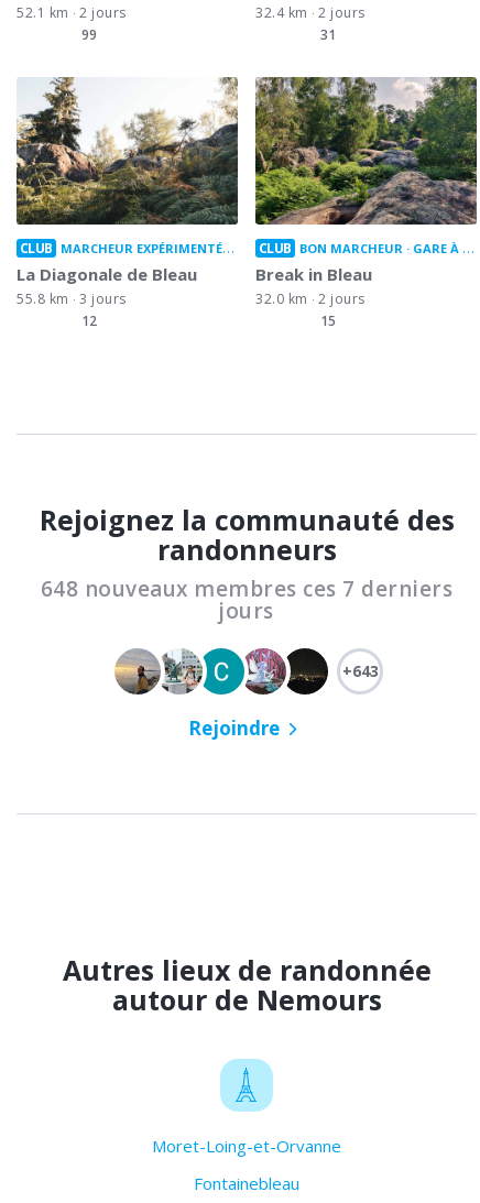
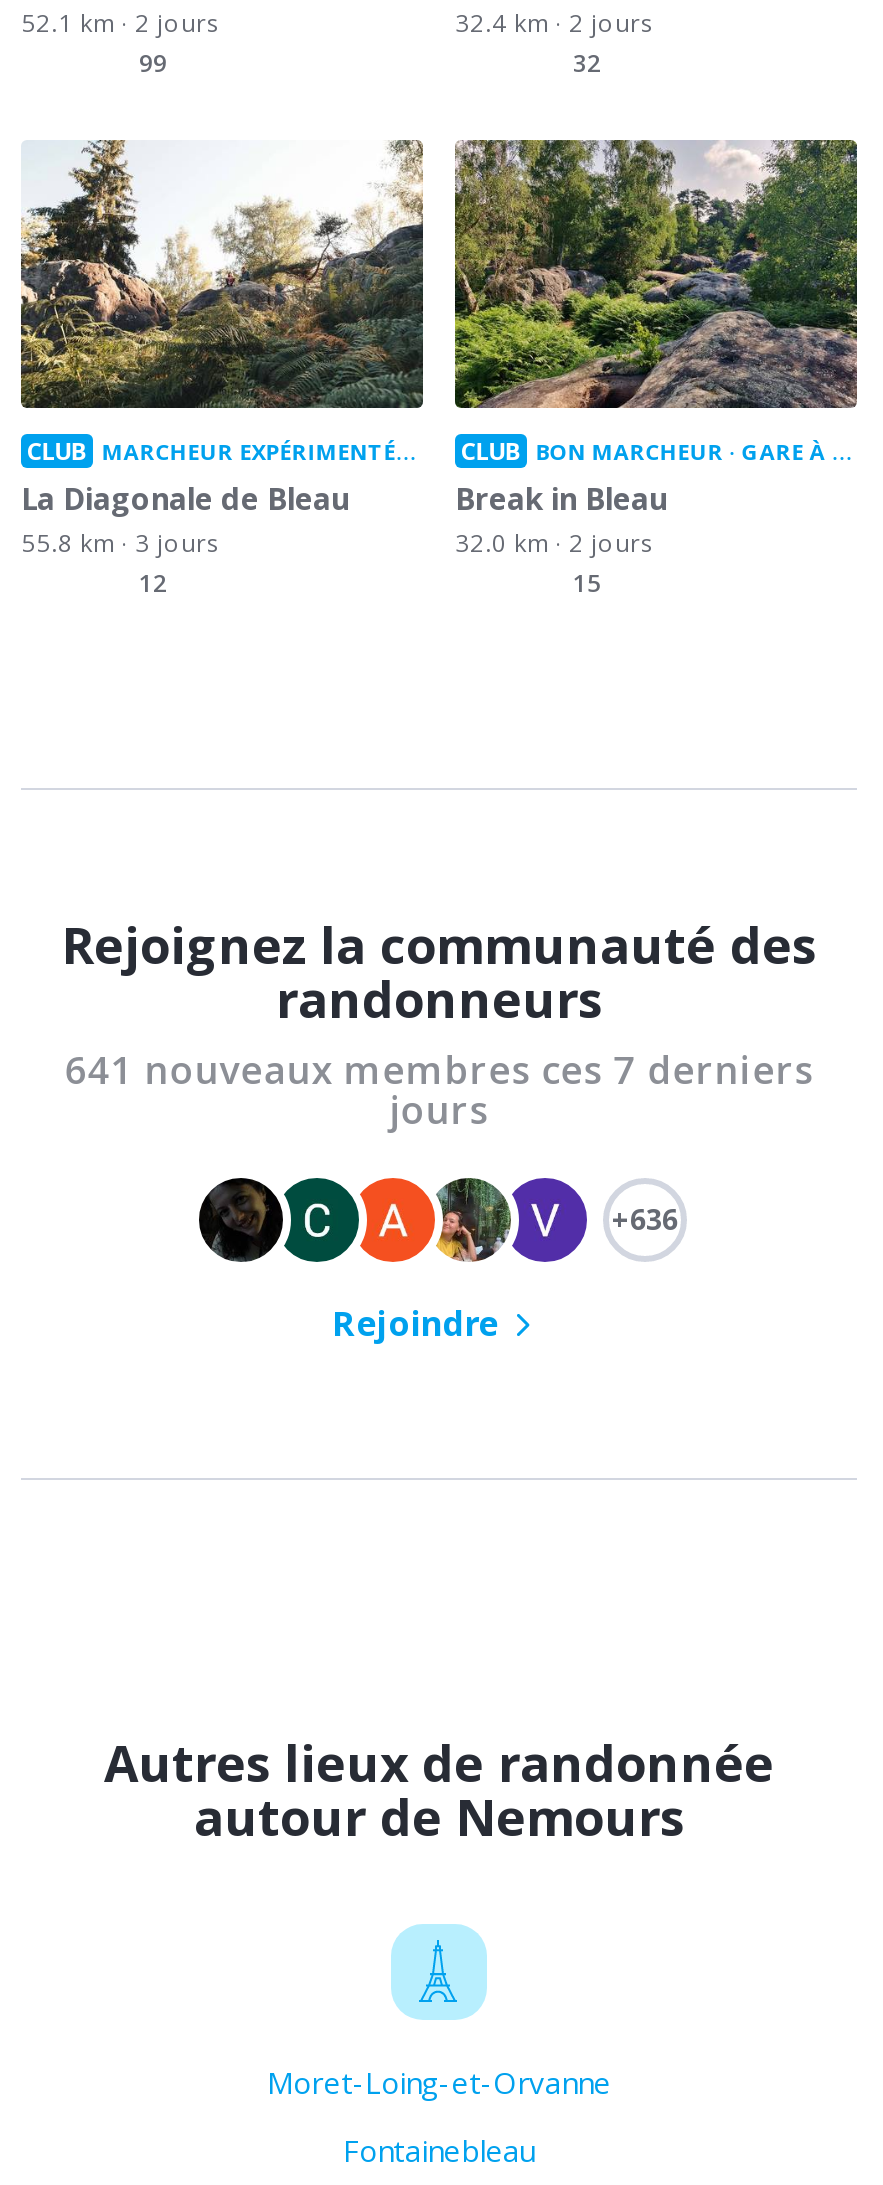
[320,26,336,44] 31 -> [573,47,601,81] 32
[41,575,453,603] 648 nouveaux membres ces 7 derniers -> [65,1045,813,1097] 641 nouveaux membres ces 7 derniers
[114,647,378,696] [image] | +643 -> [197,1176,678,1264] [image] | +636

